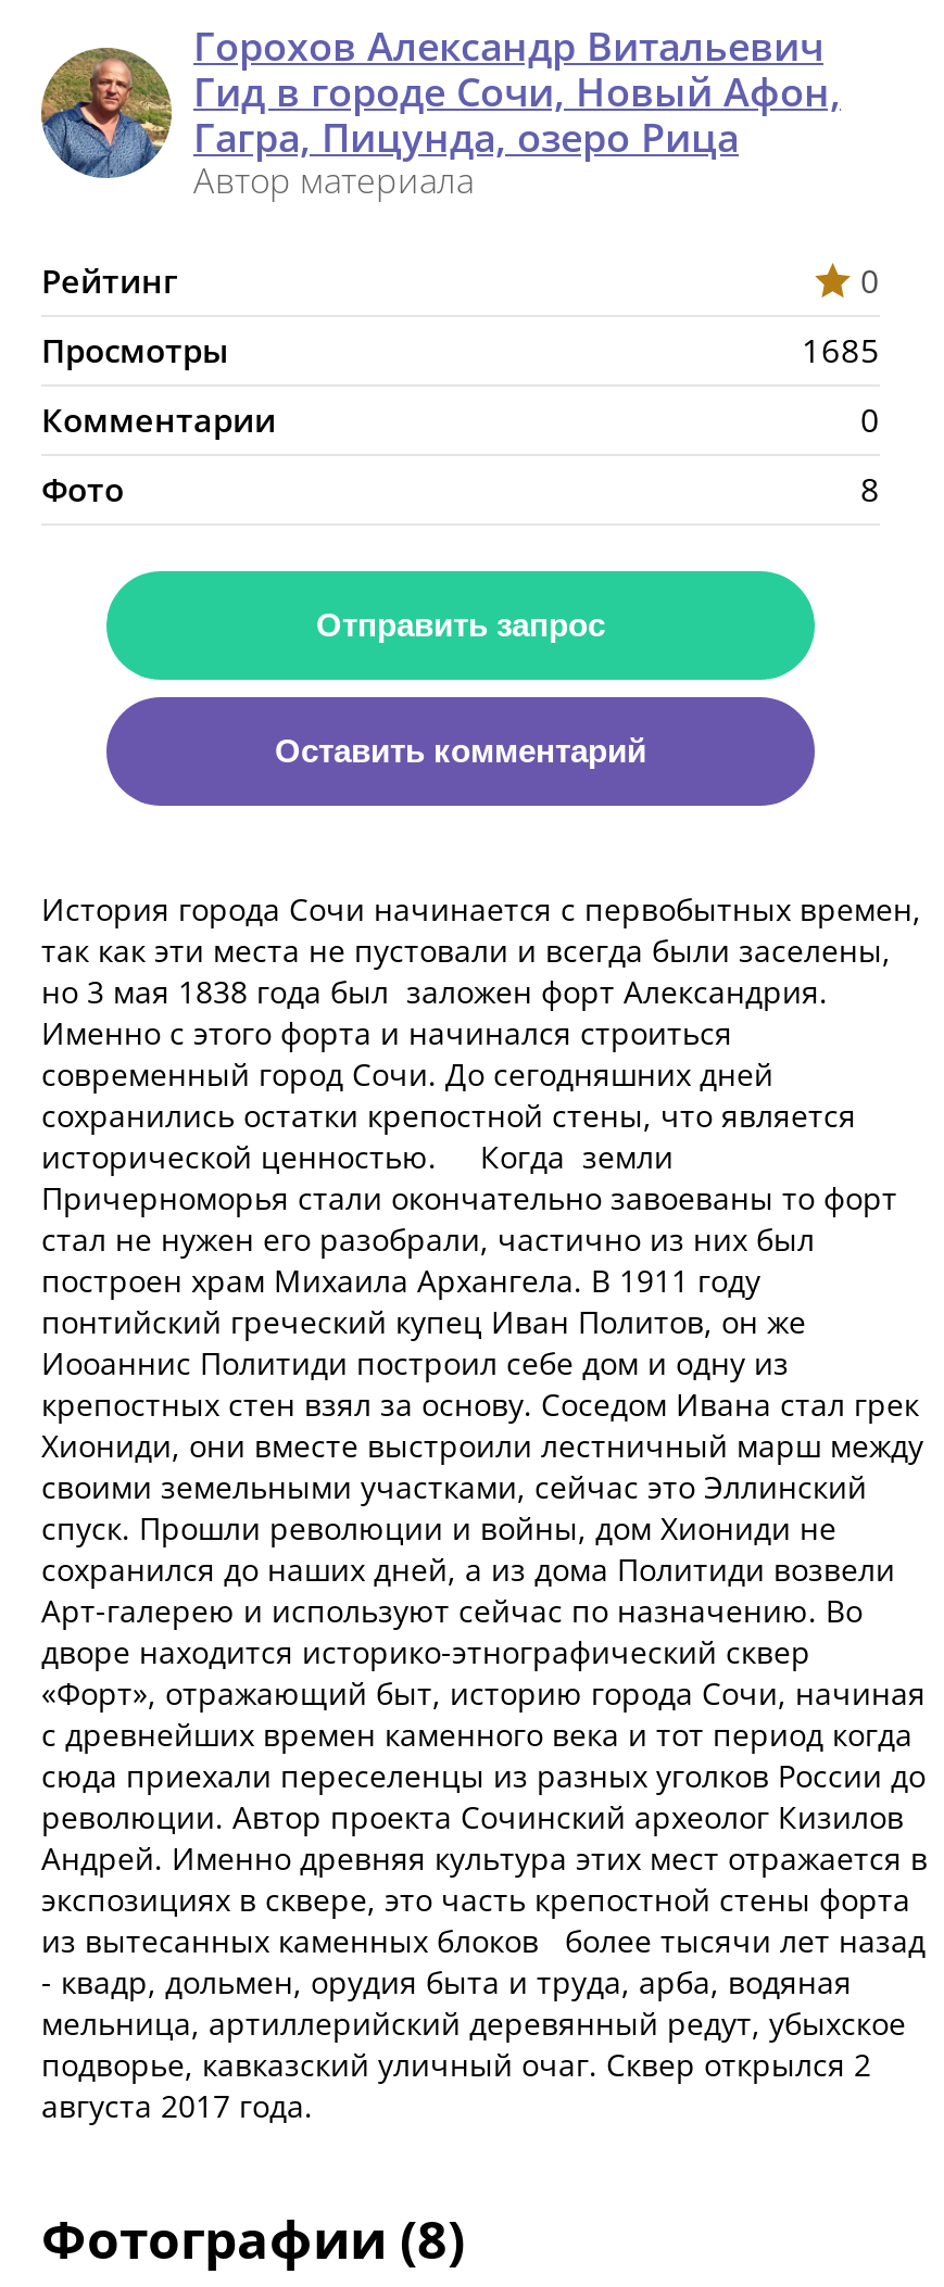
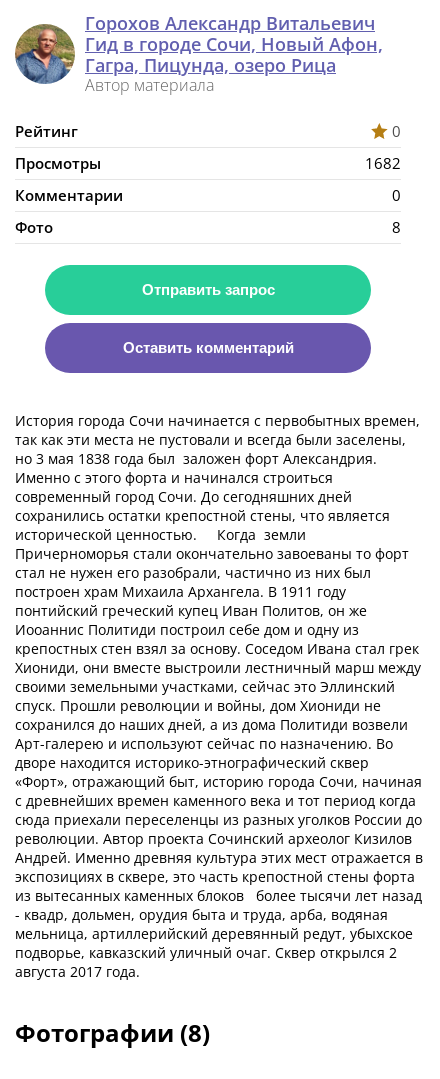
[802,329,880,372] 1685 -> [365,153,401,173] 1682

